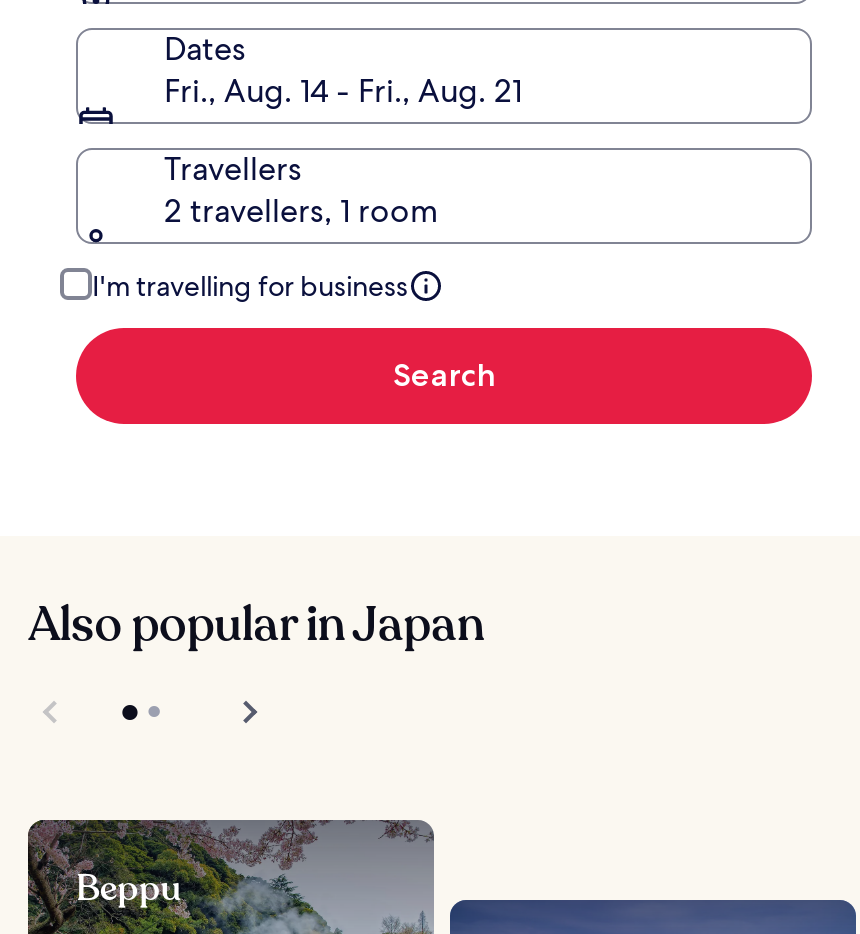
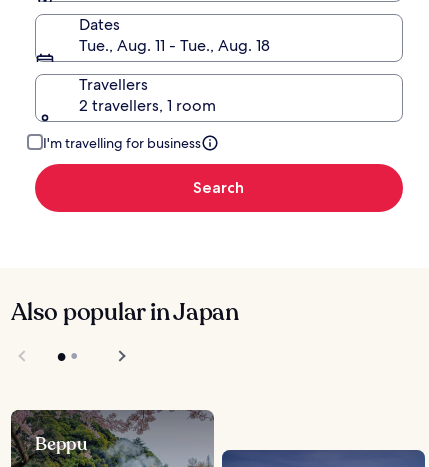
[164,70,522,112] Fri., Aug. 14 - Fri., Aug. 21 -> [79,35,270,56] Tue., Aug. 11 - Tue., Aug. 18

